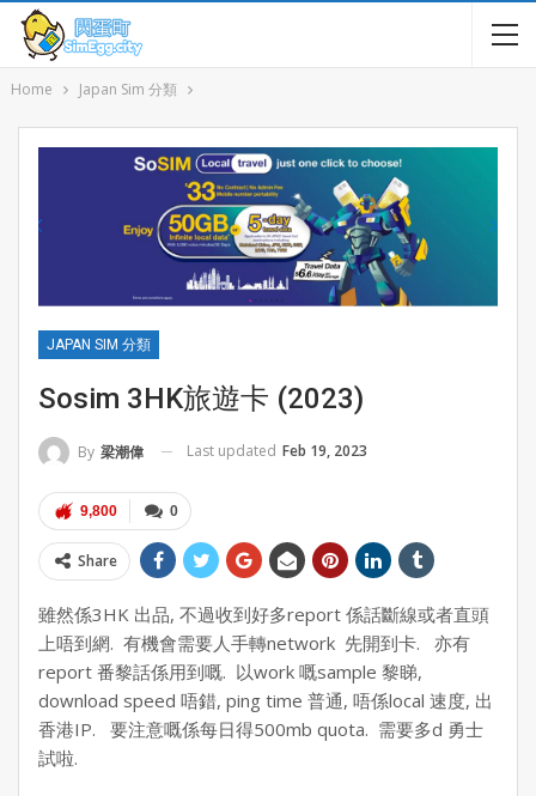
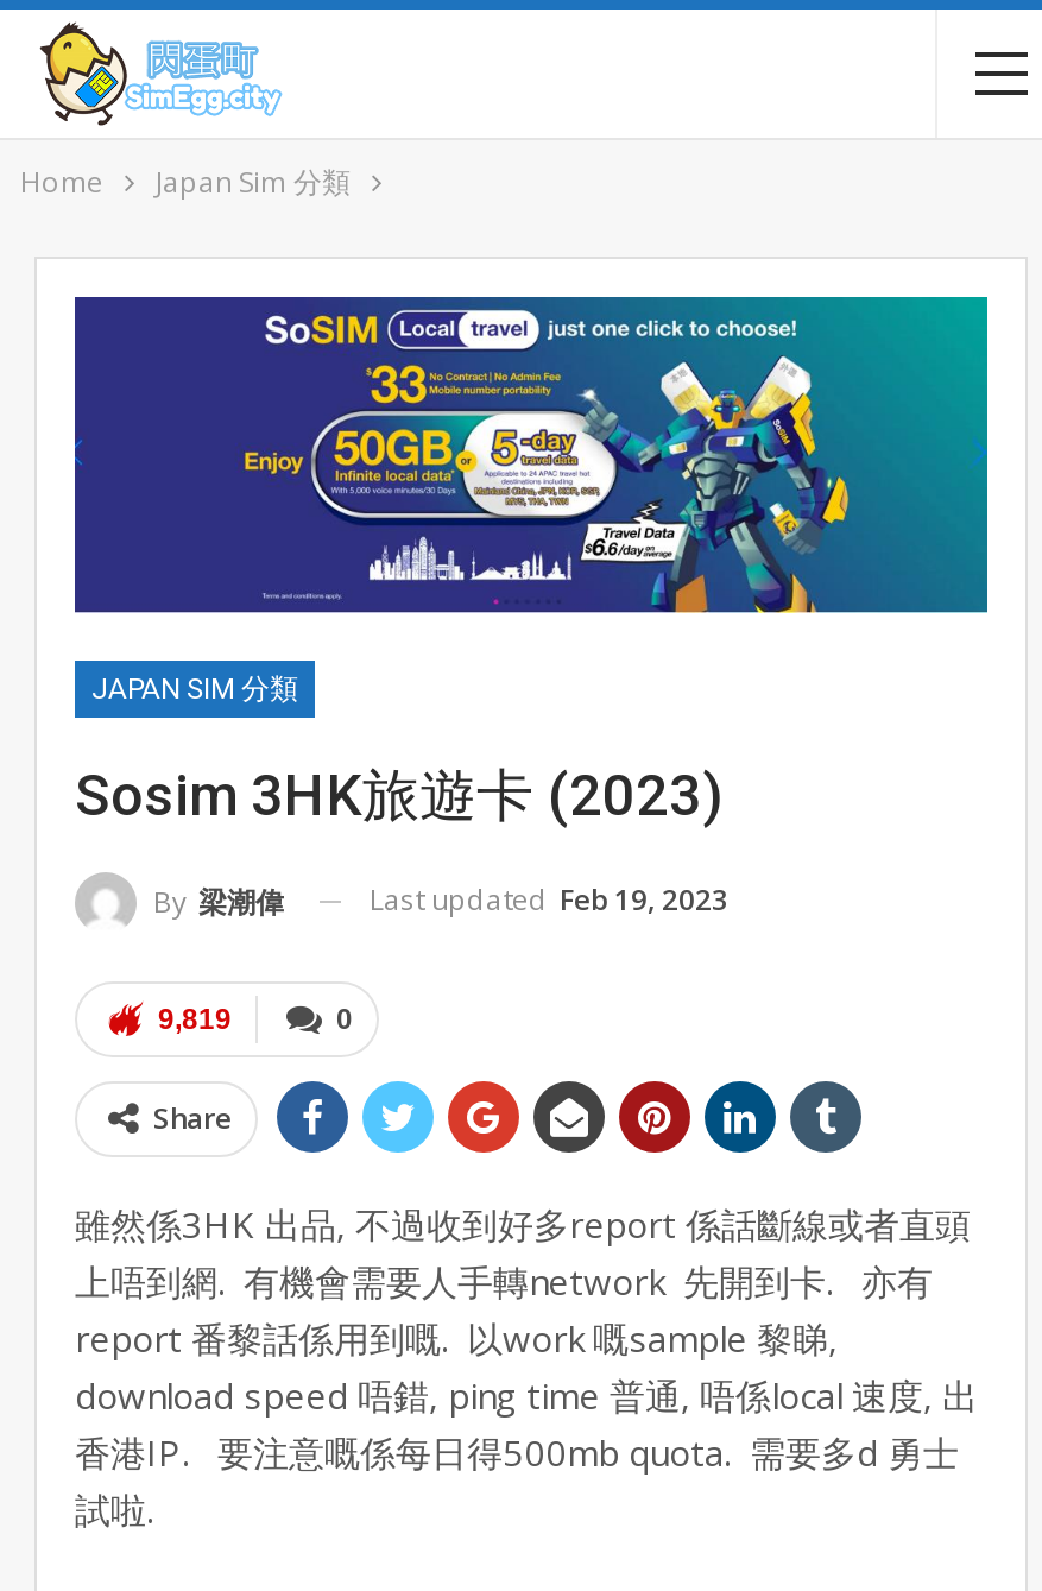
[80,502,117,519] 9,800 -> [158,1002,232,1035] 9,819

